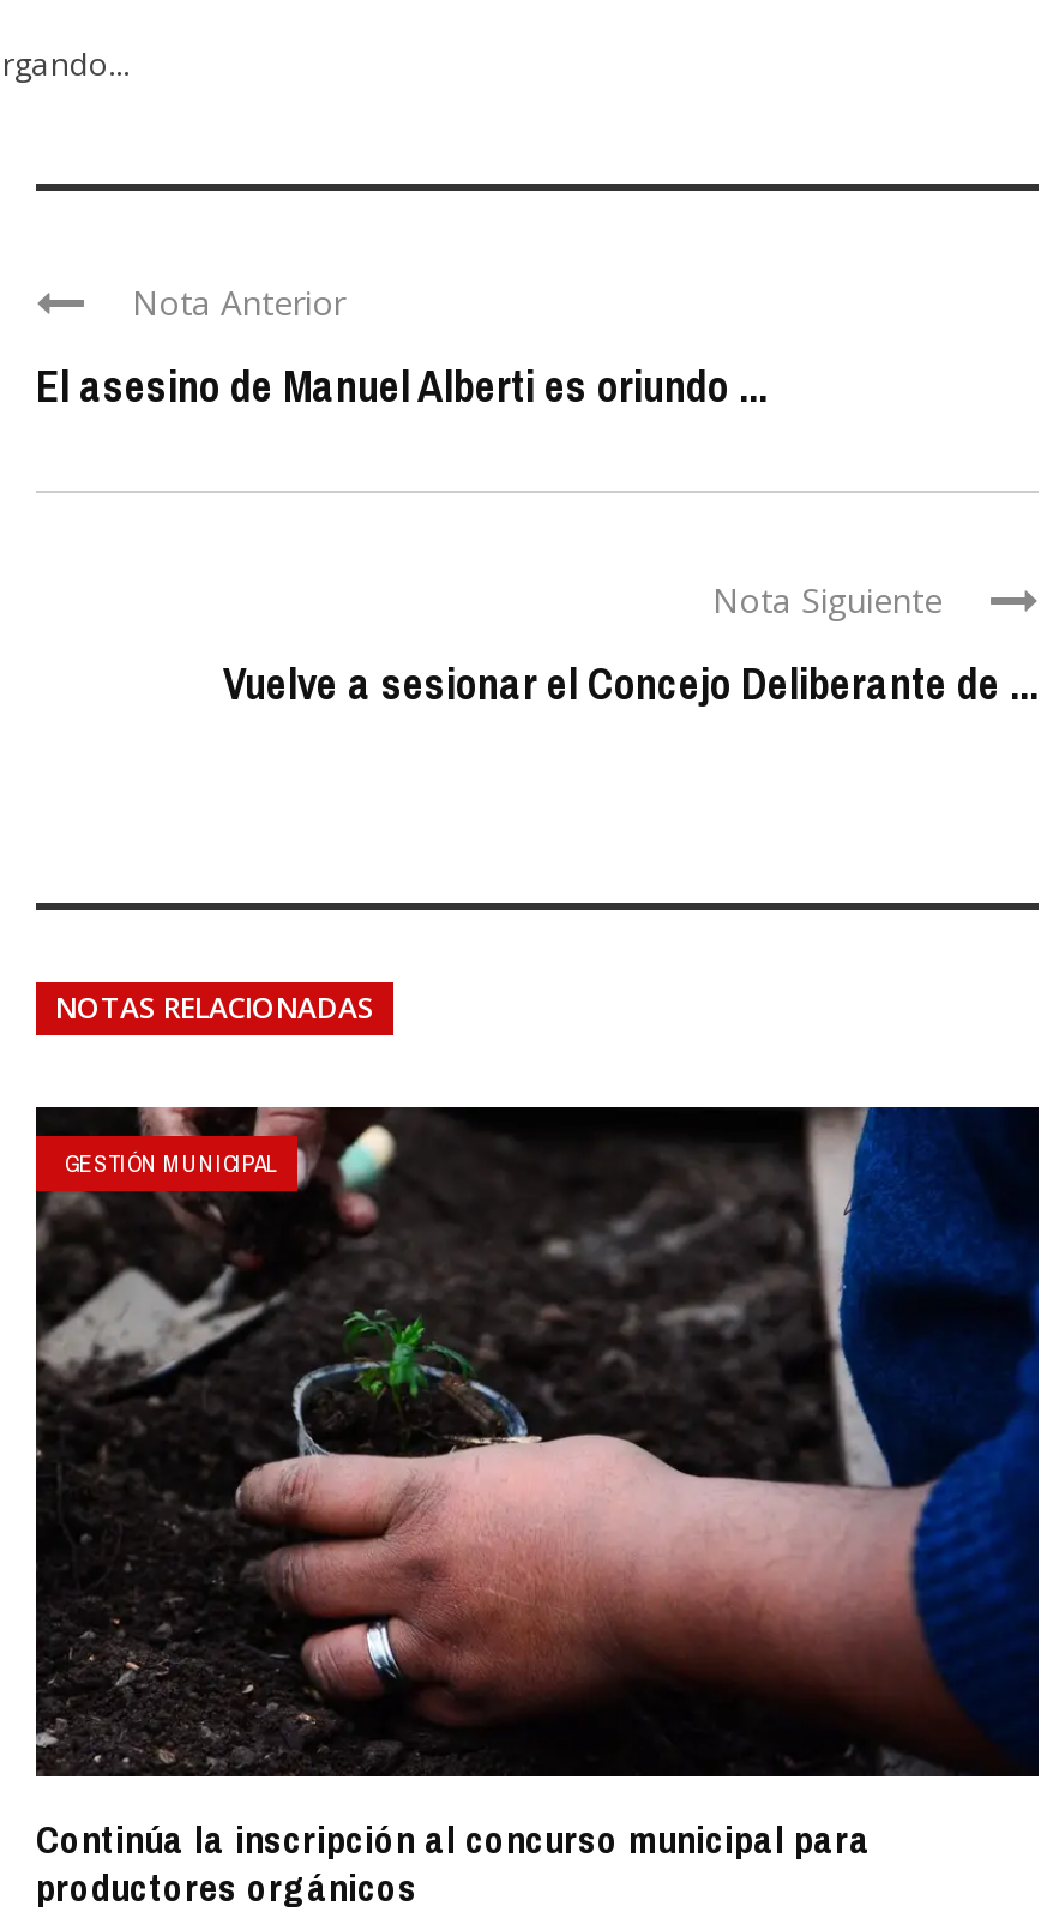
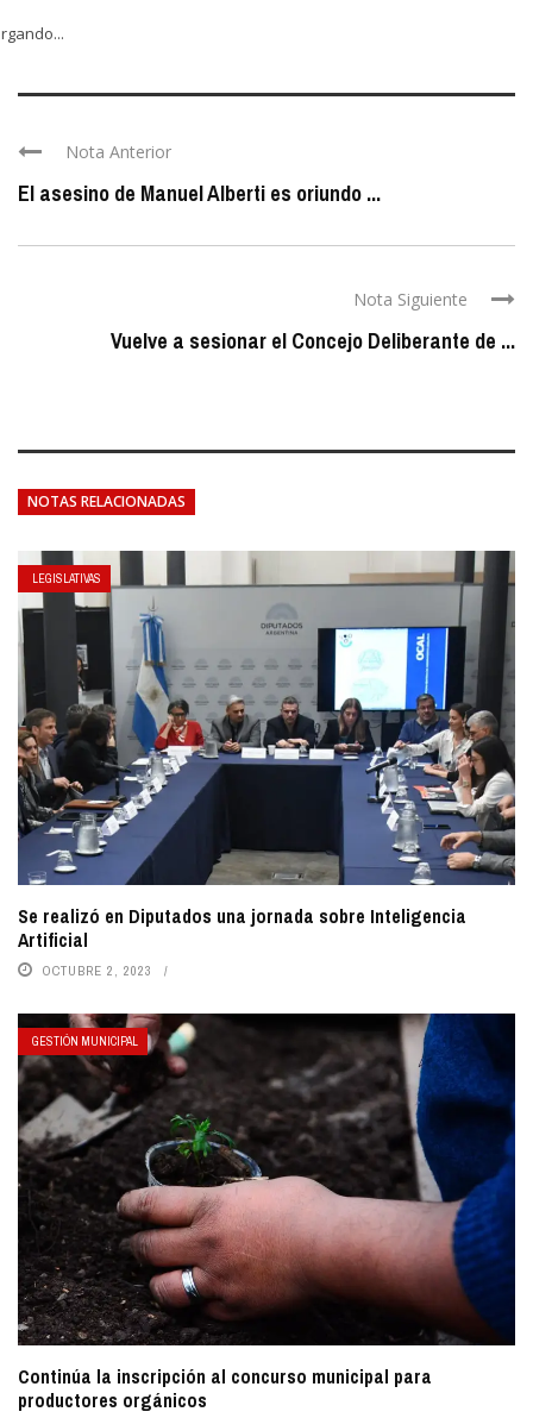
none -> [17,551,516,886] [image] | LEGISLATIVAS
none -> [18,903,466,979] Se realizó en Diputados una jornada sobre Inteligencia | Artificial | OCTUBRE 2, 2023

